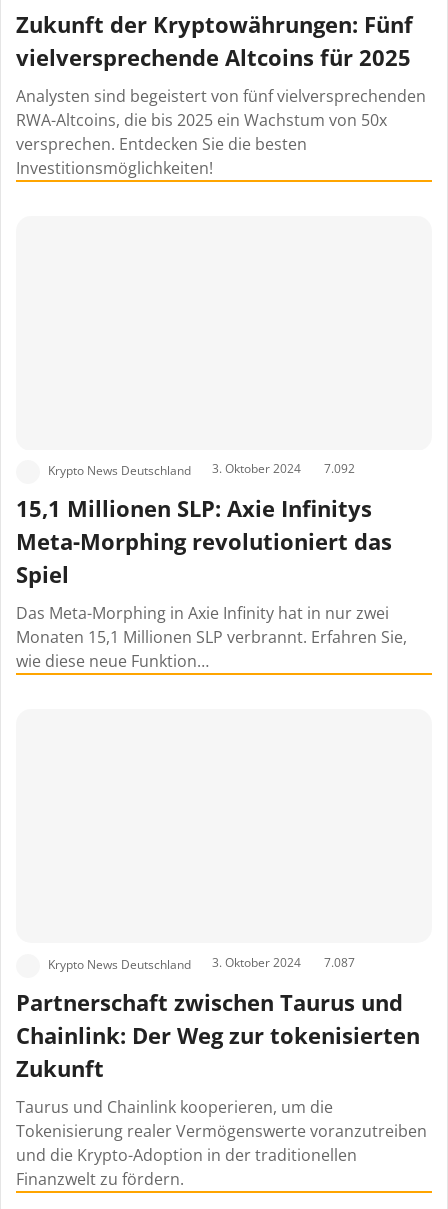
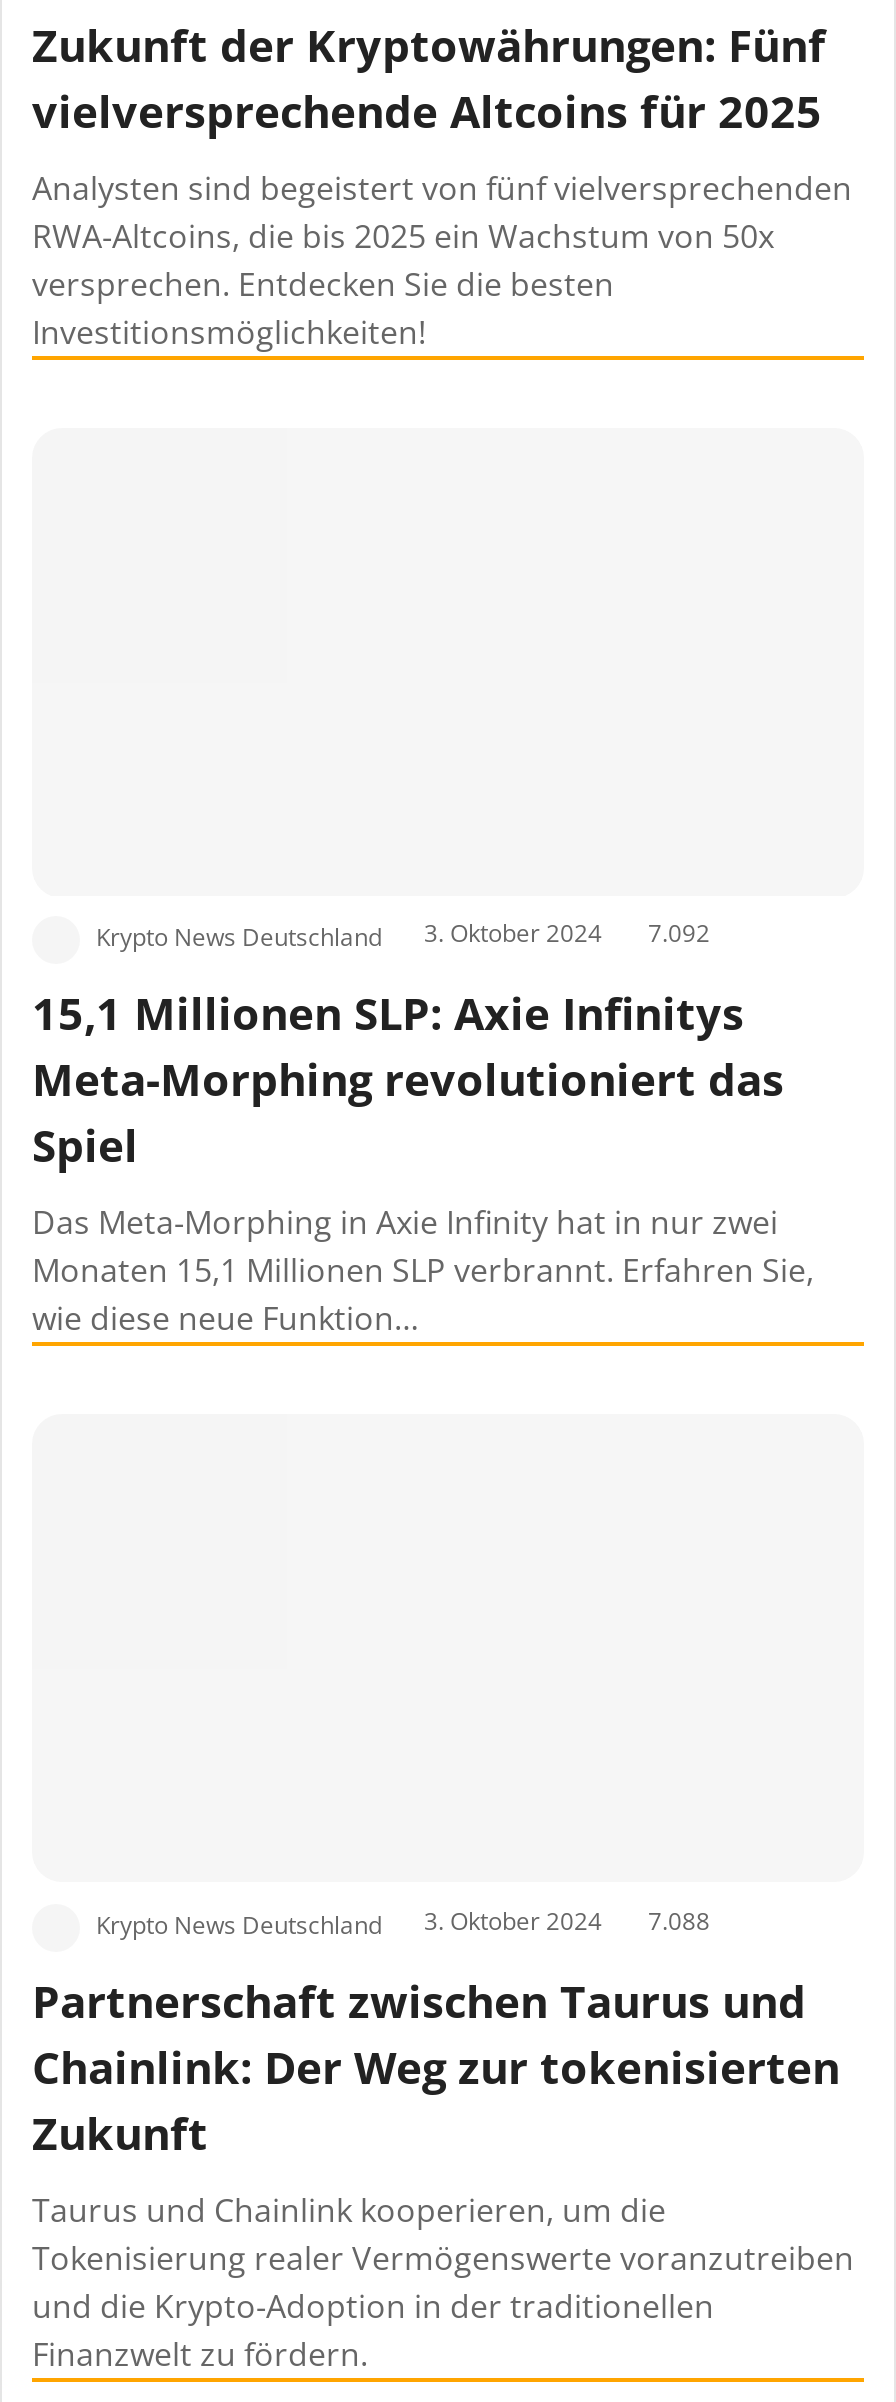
[48,954,355,973] Krypto News Deutschland 3. Oktober 2024 7.087 -> [96,1904,710,1942] Krypto News Deutschland 3. Oktober 2024 7.088

